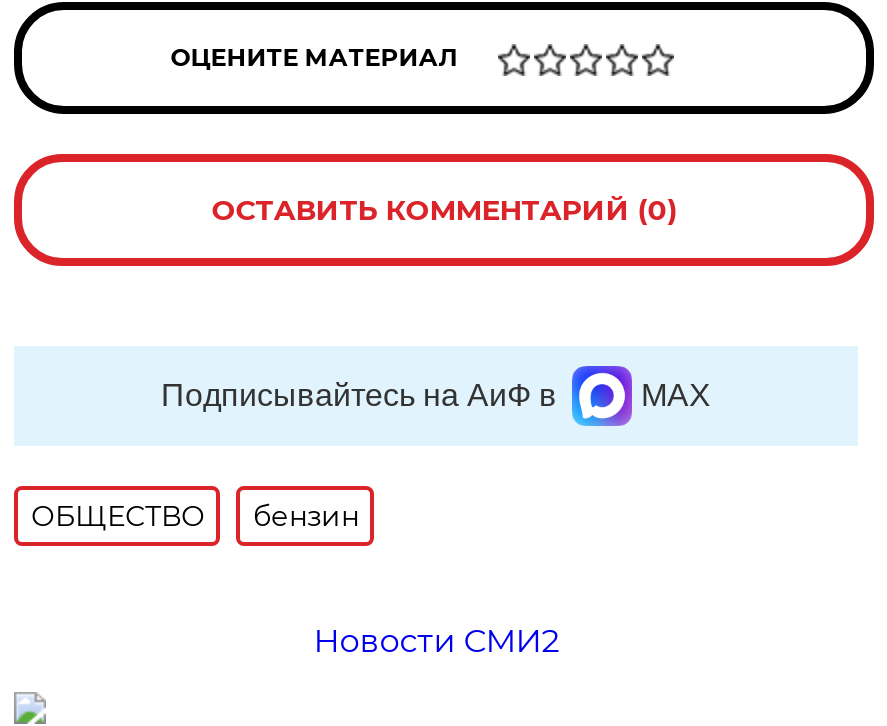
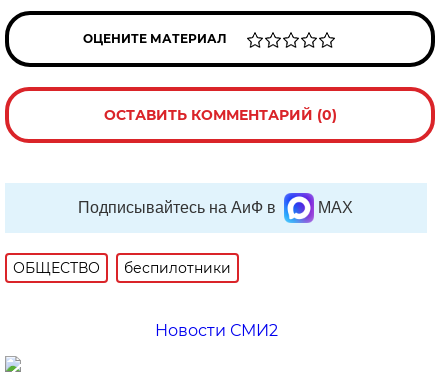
[253,498,359,534] бензин -> [124,259,231,277] беспилотники

